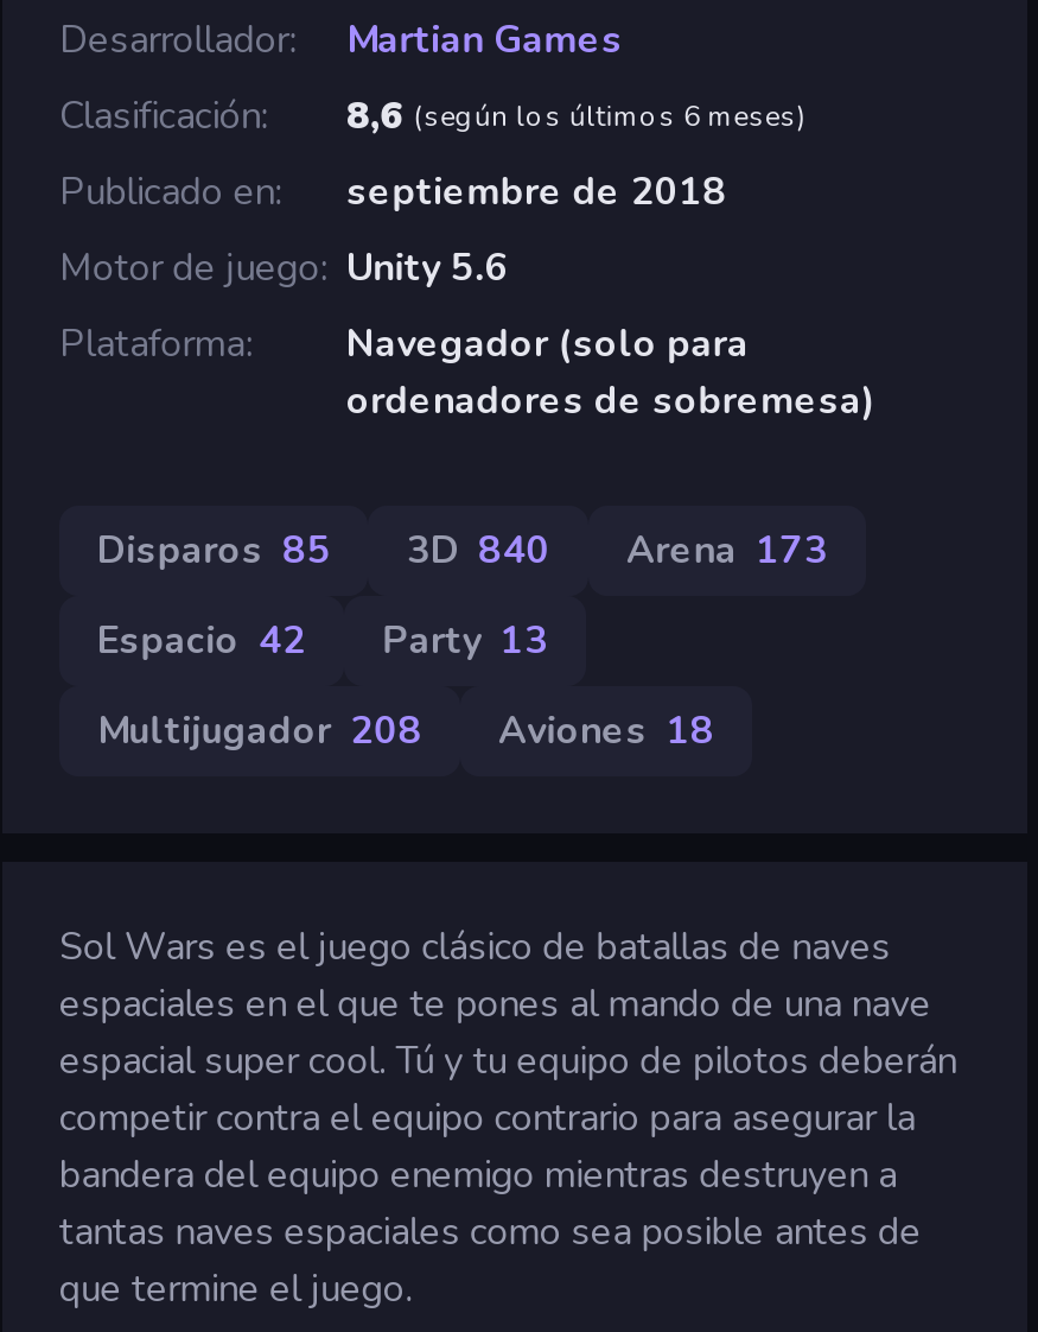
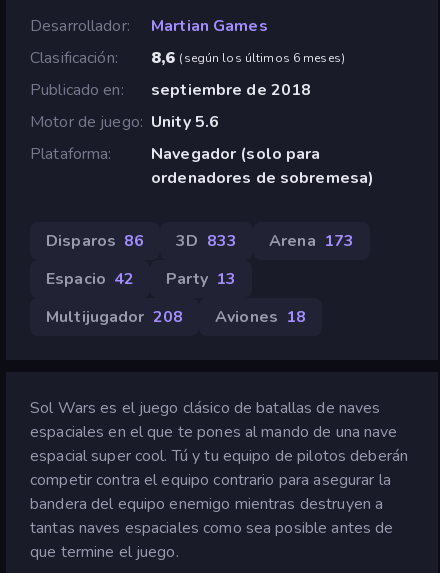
[97,524,330,576] Disparos 85 -> [46,230,144,252] Disparos 86
[406,524,550,576] 3D 840 -> [176,230,237,252] 3D 833

